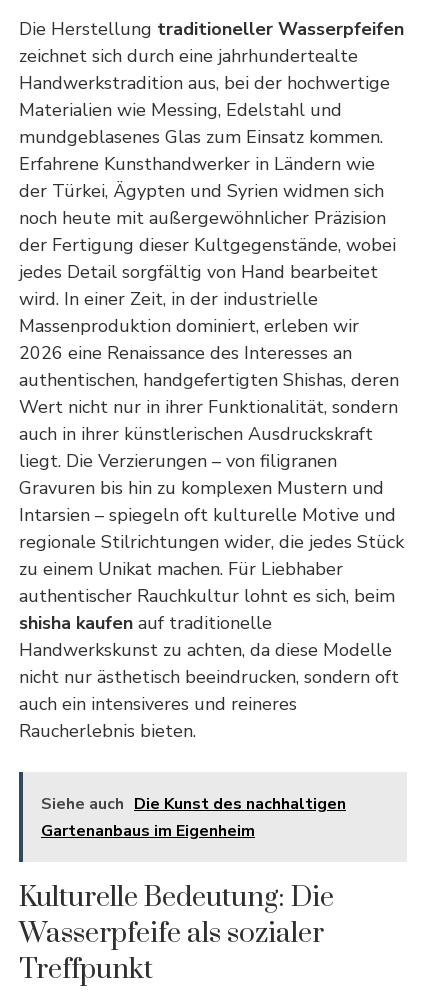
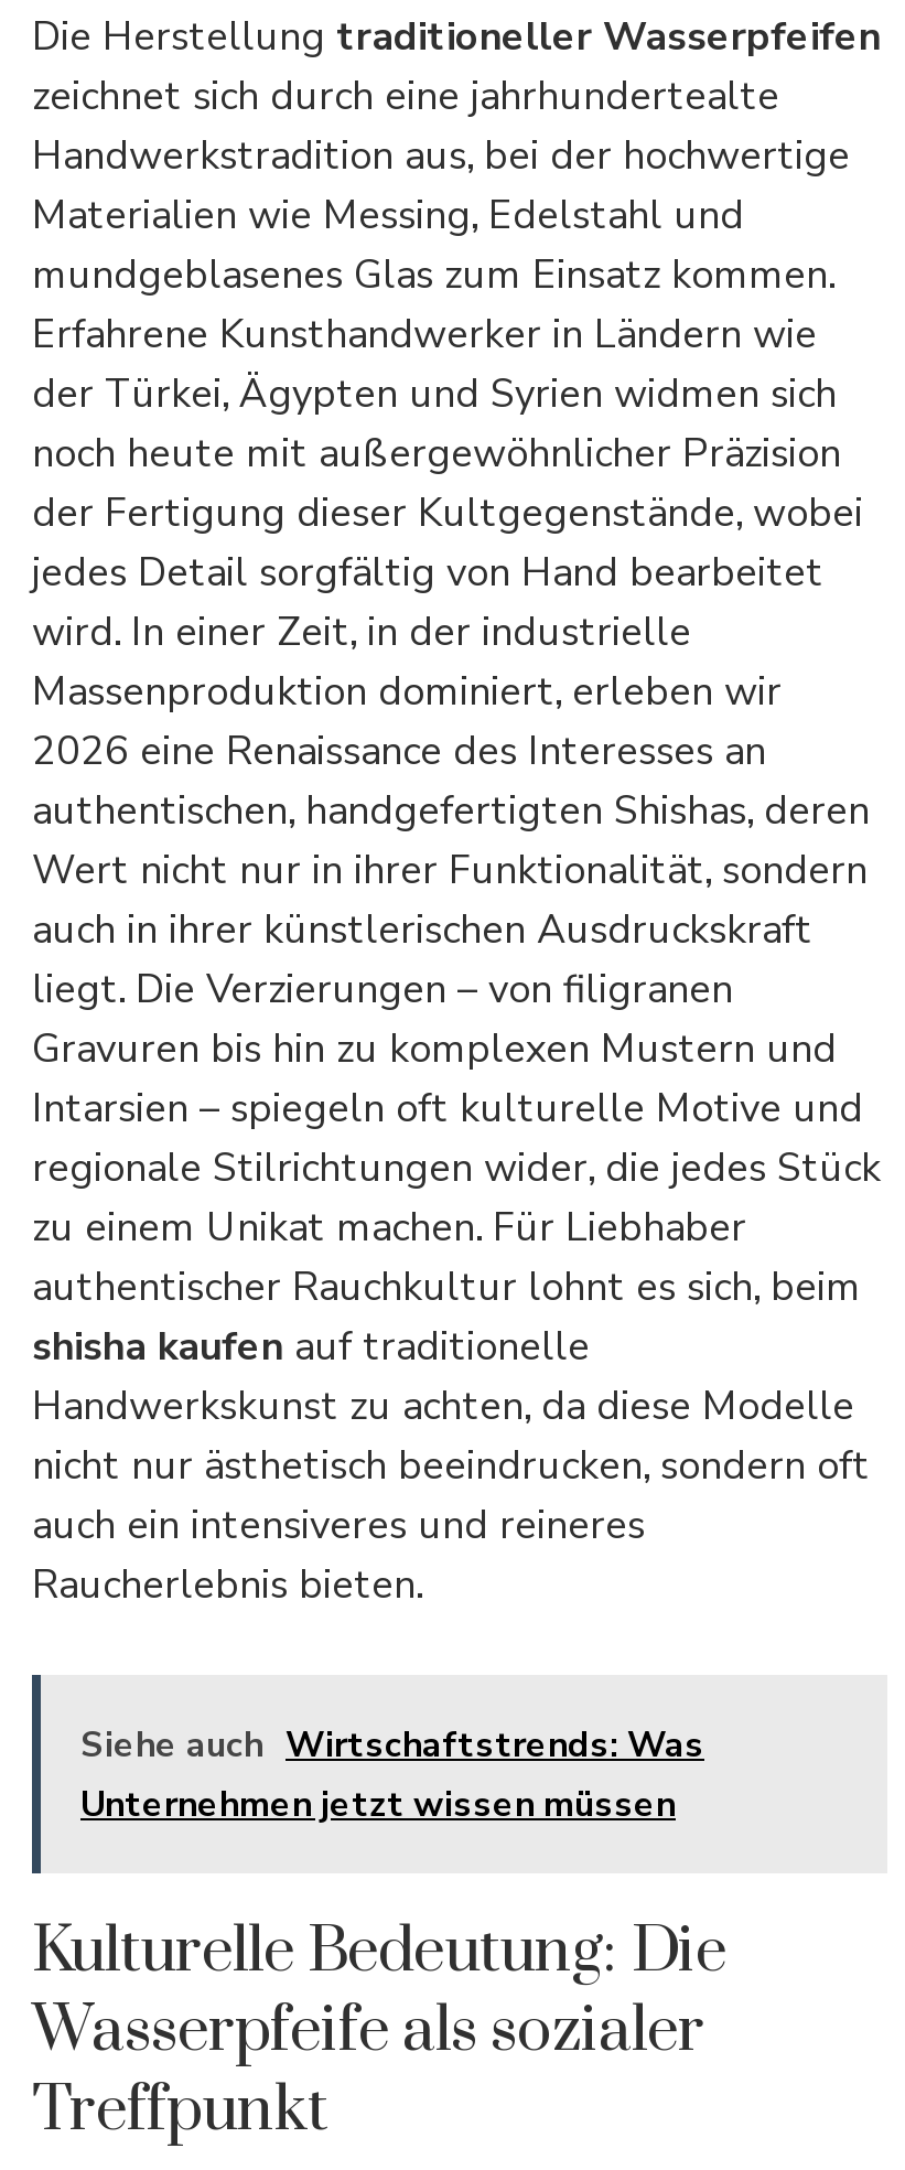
[41,793,346,842] Siehe auch Die Kunst des nachhaltigen | Gartenanbaus im Eigenheim -> [80,1721,704,1829] Siehe auch Wirtschaftstrends: Was | Unternehmen jetzt wissen müssen

